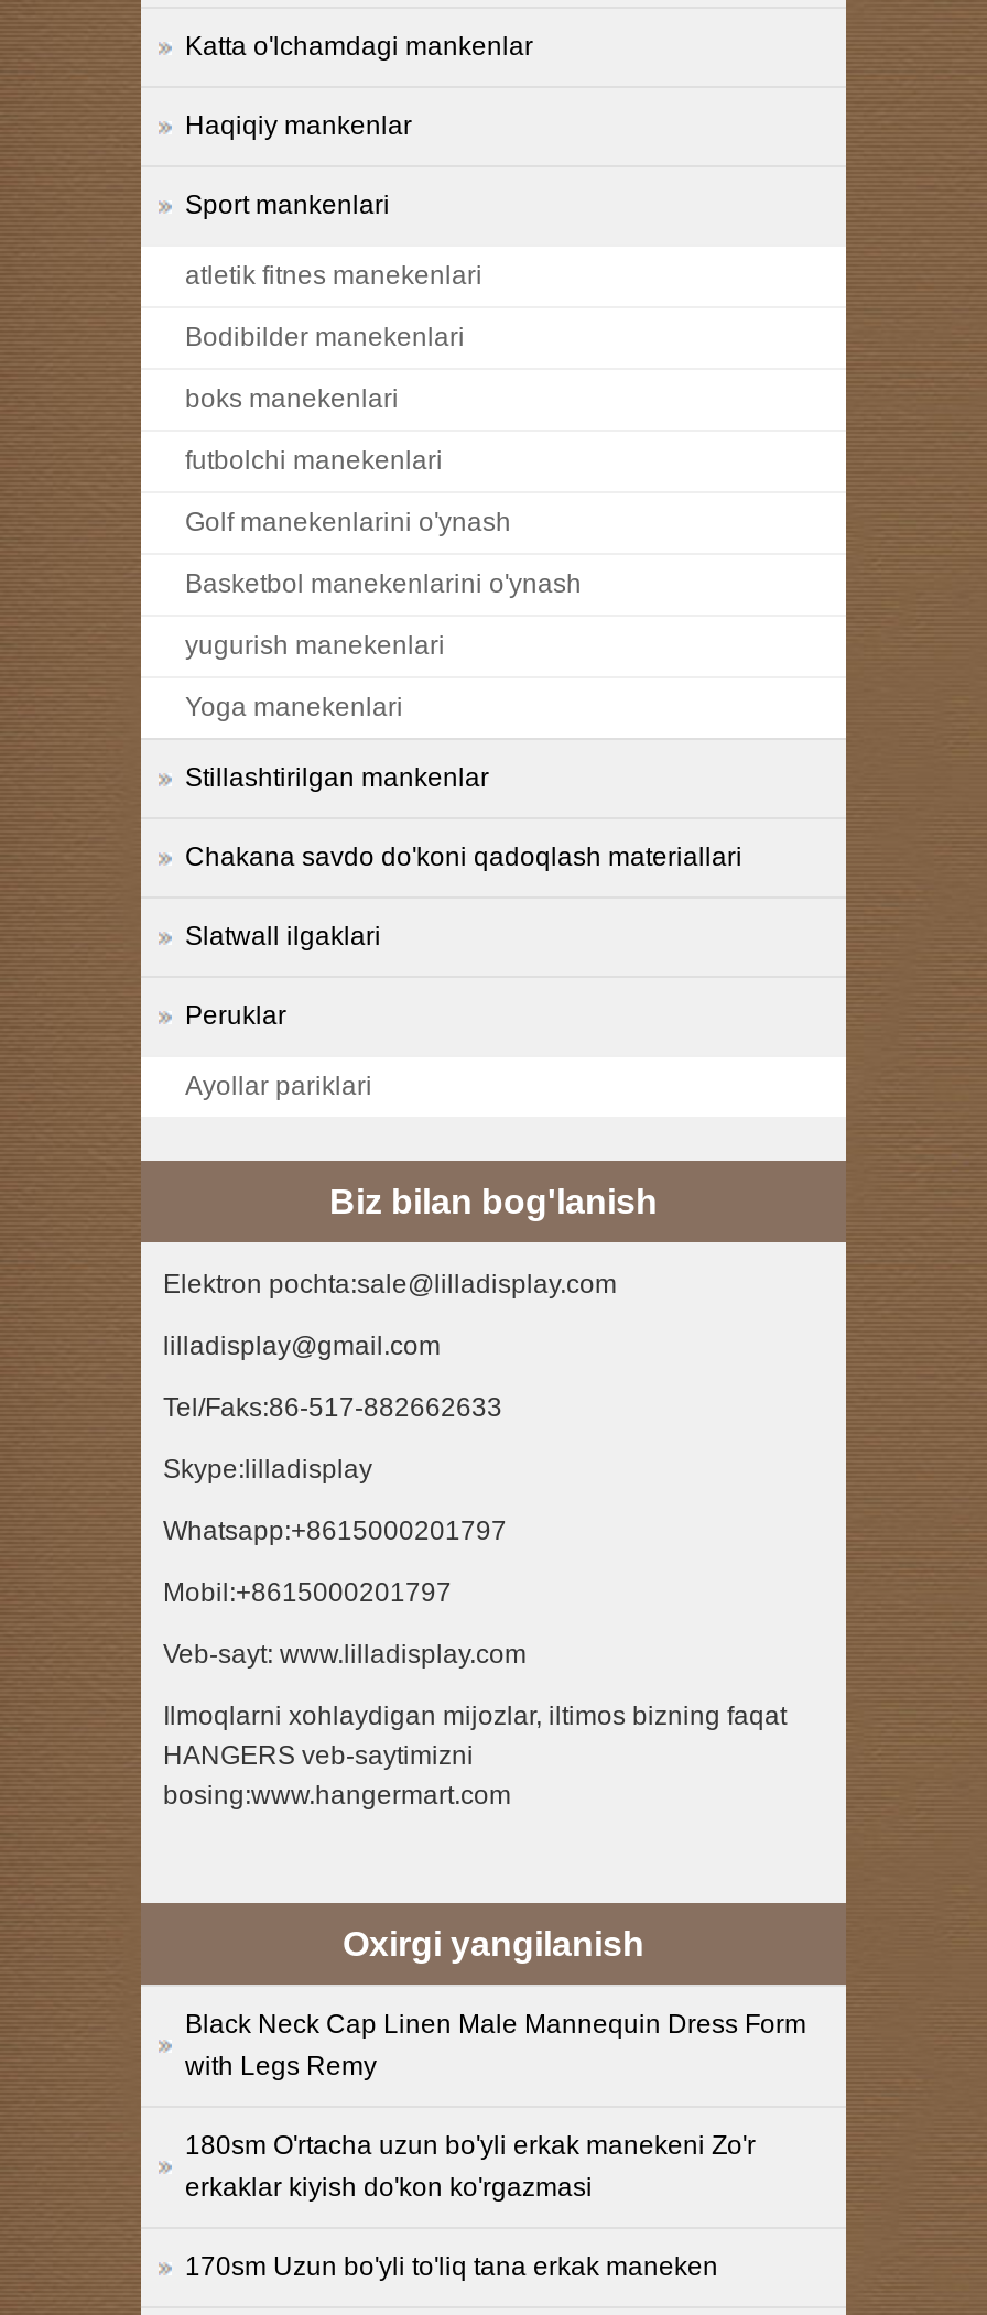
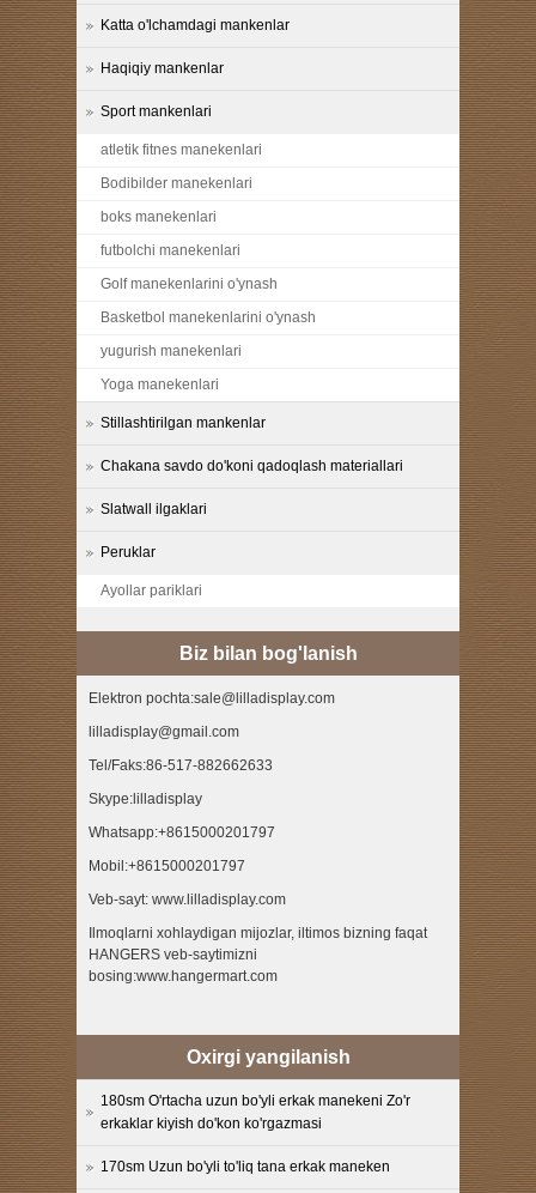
[185,2009,806,2082] Black Neck Cap Linen Male Mannequin Dress Form | with Legs Remy -> none

